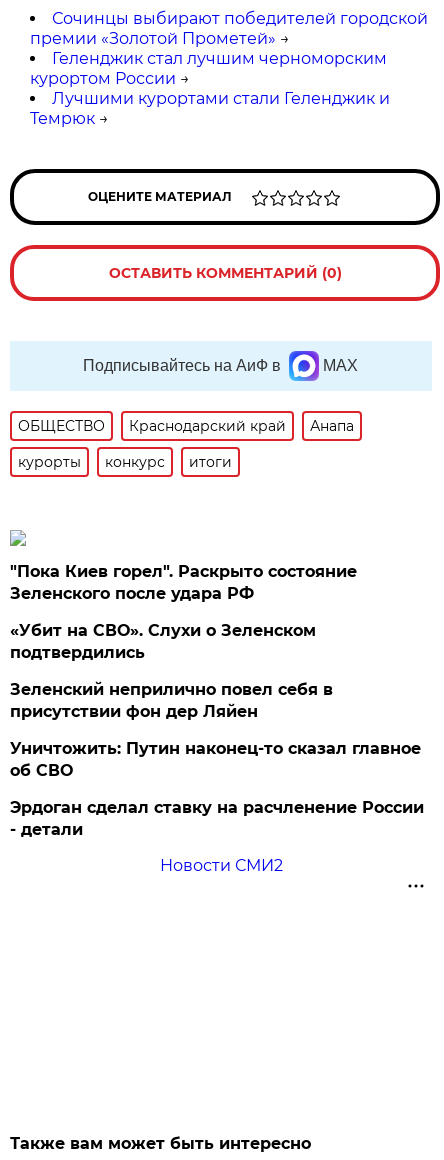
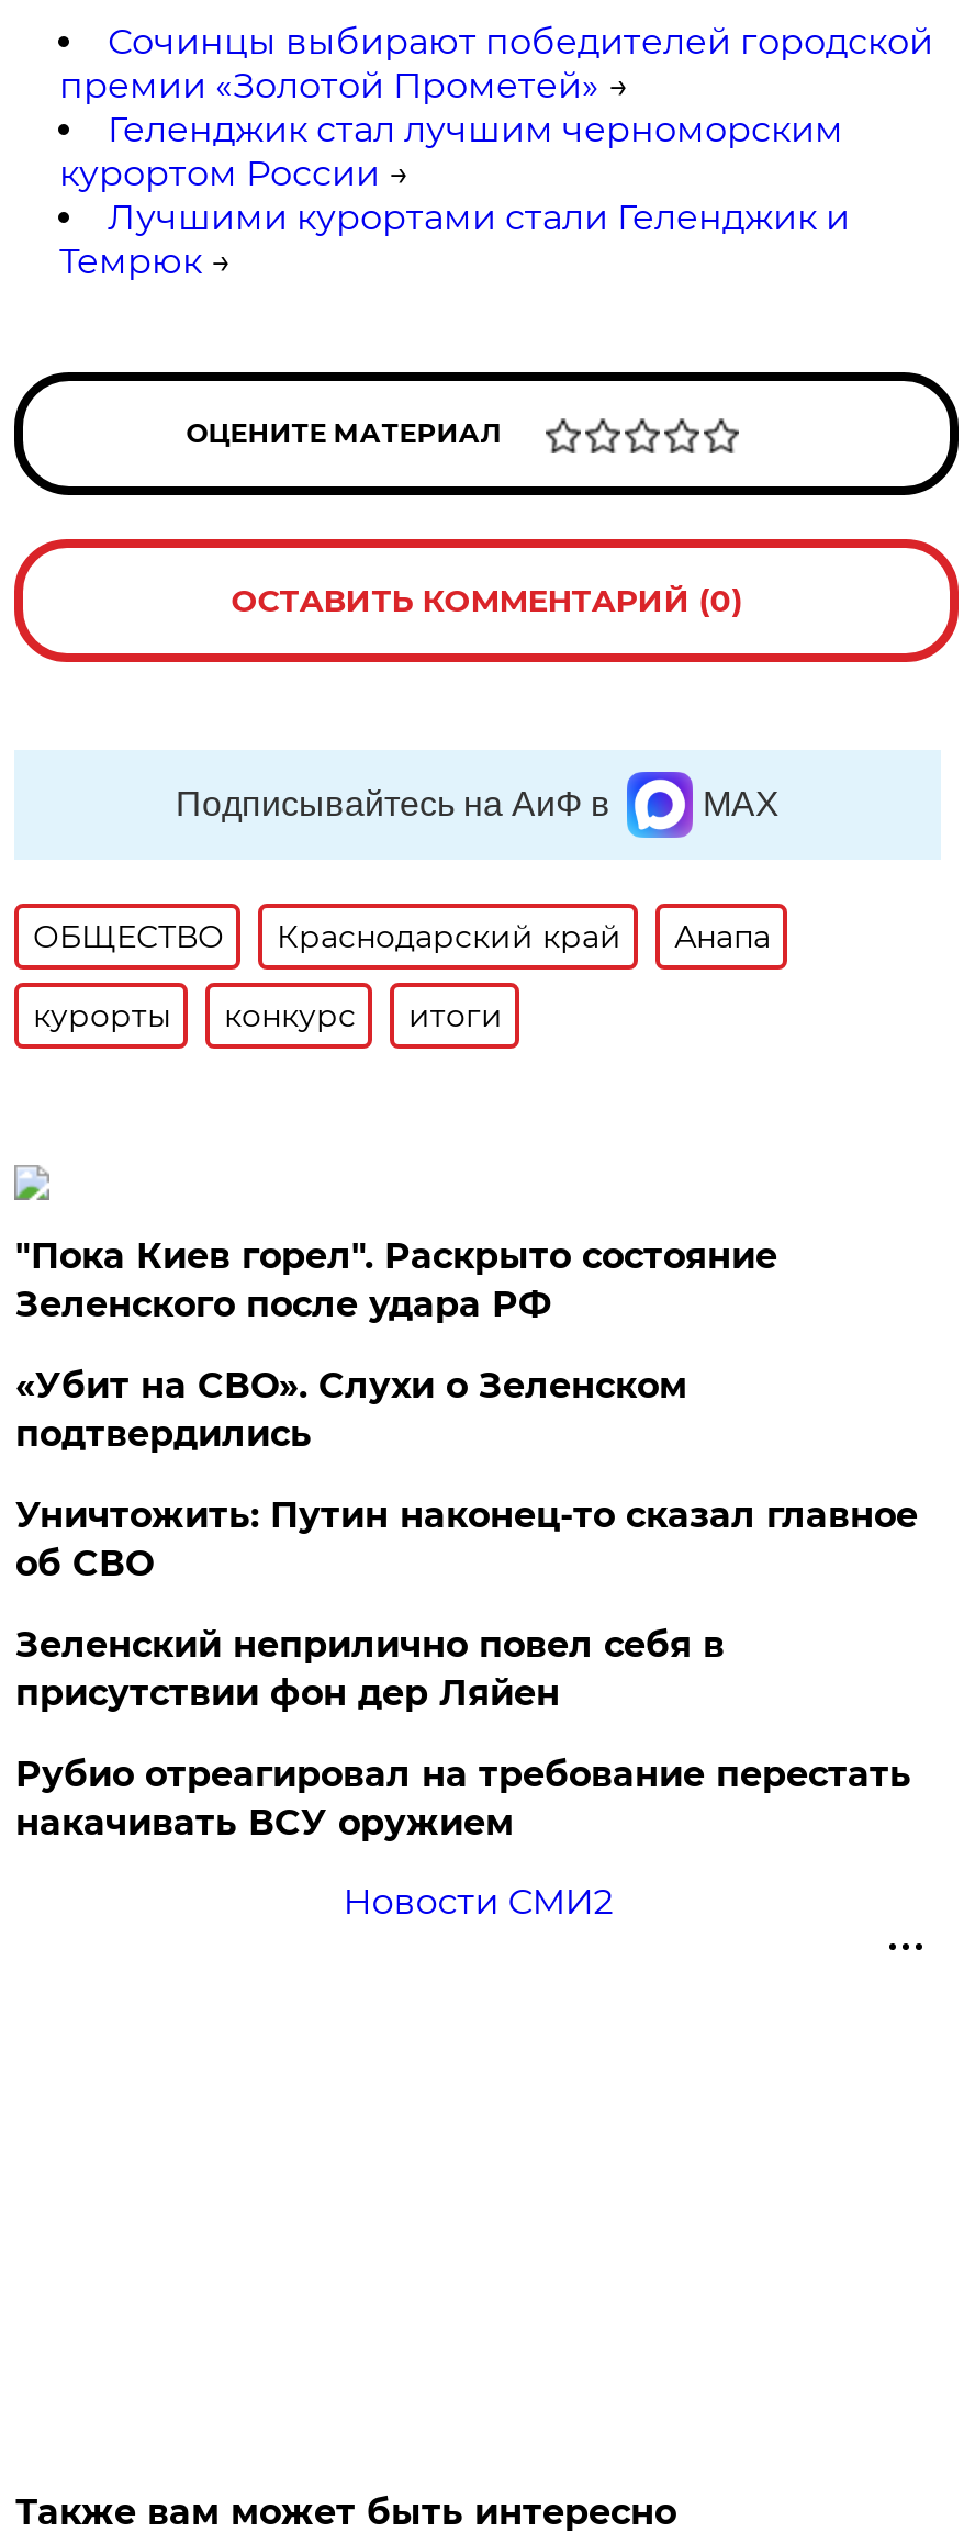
moved [10,680,333,721] -> [15,1624,724,1714]: Зеленский неприлично повел cебя в | присутствии фон дер Ляйен
moved [10,739,421,780] -> [15,1495,918,1585]: Уничтожить: Путин наконец-то сказал главное | об СВО
[10,798,424,839] Эрдоган сделал ставку на расчленение России | - детали -> [15,1754,911,1844] Рубио отреагировал на требование перестать | накачивать ВСУ оружием

